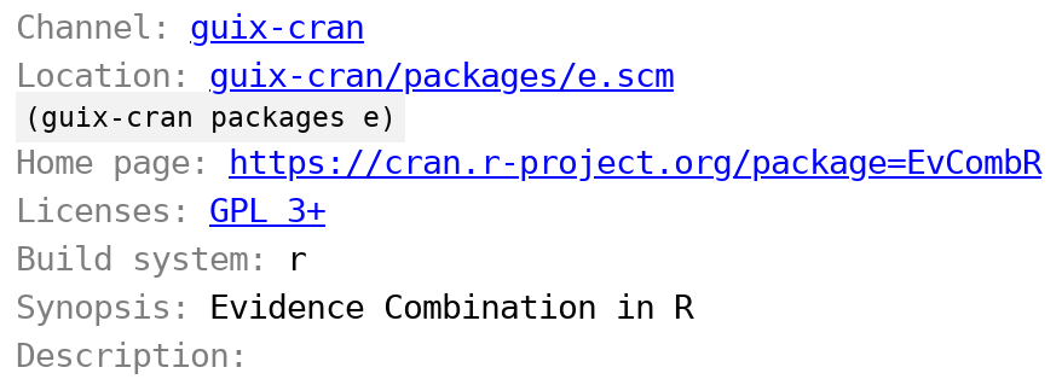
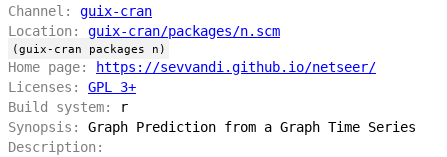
[16,54,674,93] Location: guix-cran/packages/e.scm -> [8,22,280,38] Location: guix-cran/packages/n.scm
[24,100,397,134] (guix-cran packages e) -> [11,41,165,55] (guix-cran packages n)
[16,141,1041,180] Home page: https://cran.r-project.org/package=EvCombR -> [8,58,376,74] Home page: https://sevvandi.github.io/netseer/
[16,286,693,325] Synopsis: Evidence Combination in R -> [8,118,416,134] Synopsis: Graph Prediction from a Graph Time Series

